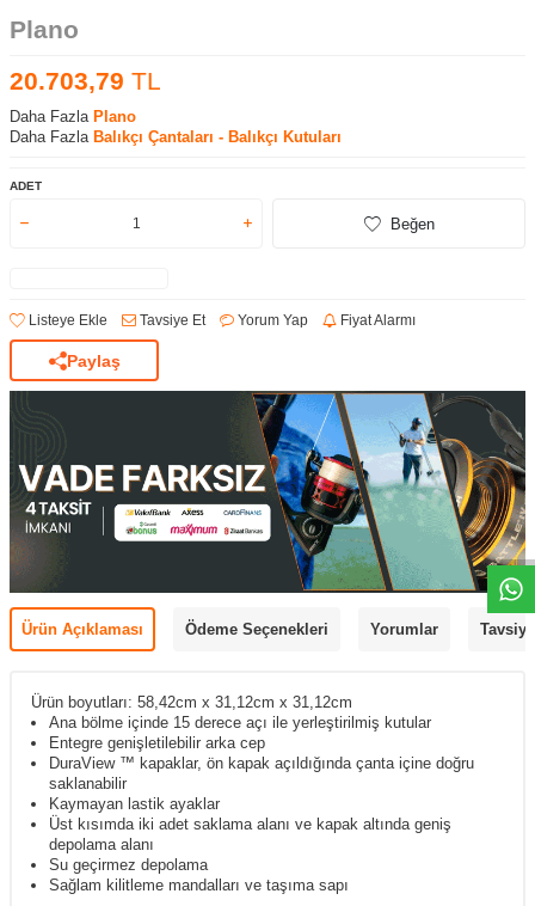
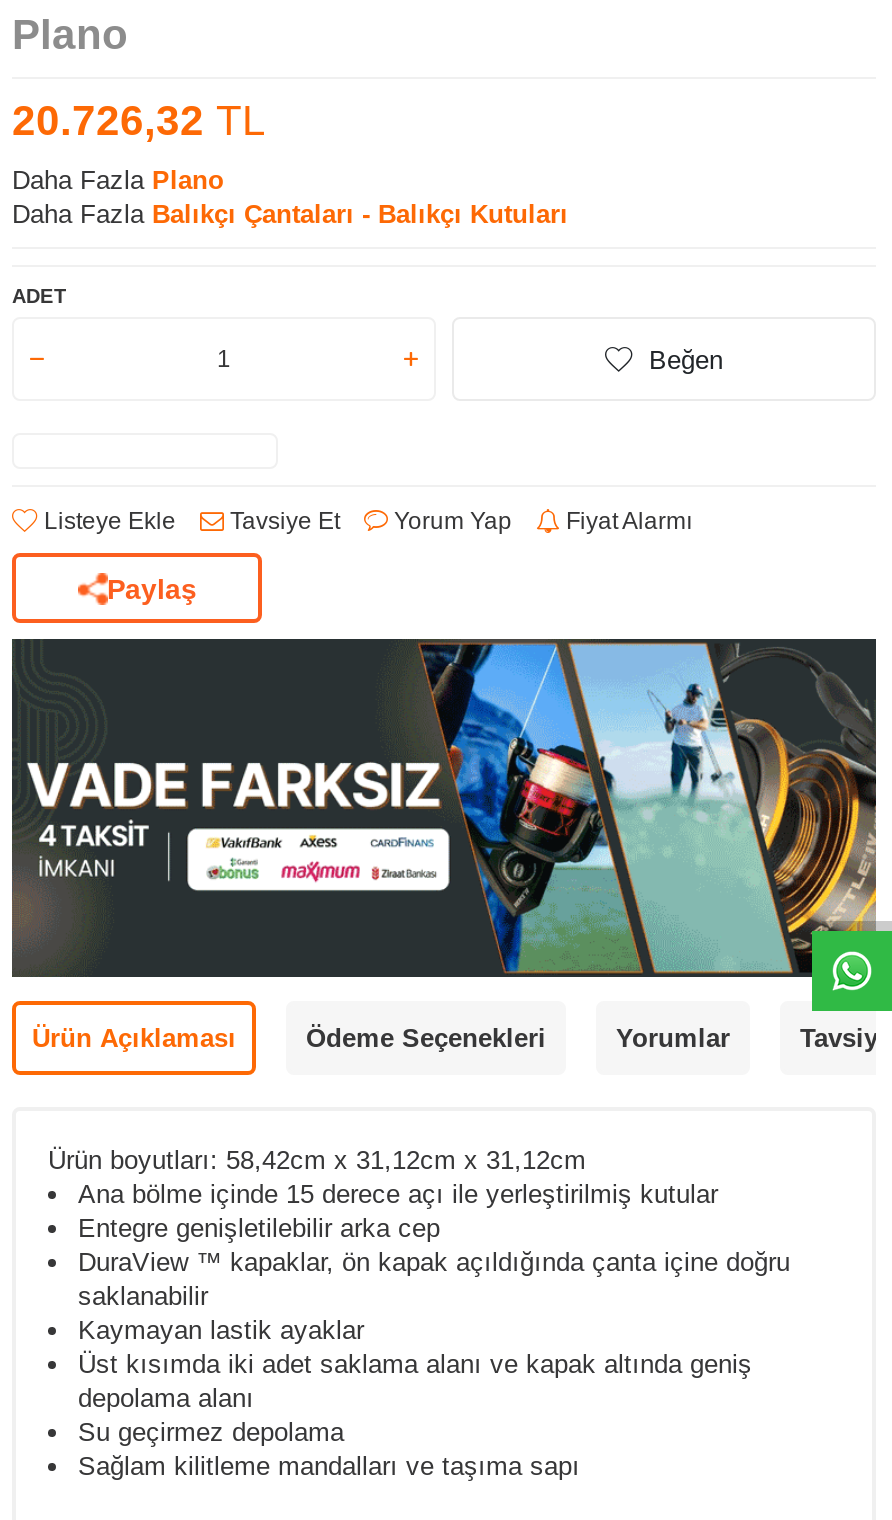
[10,67,161,95] 20.703,79 TL -> [12,98,266,144] 20.726,32 TL

